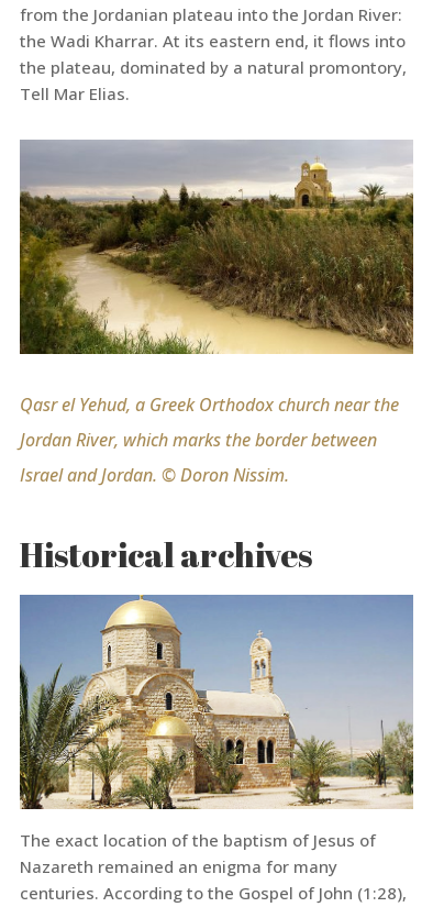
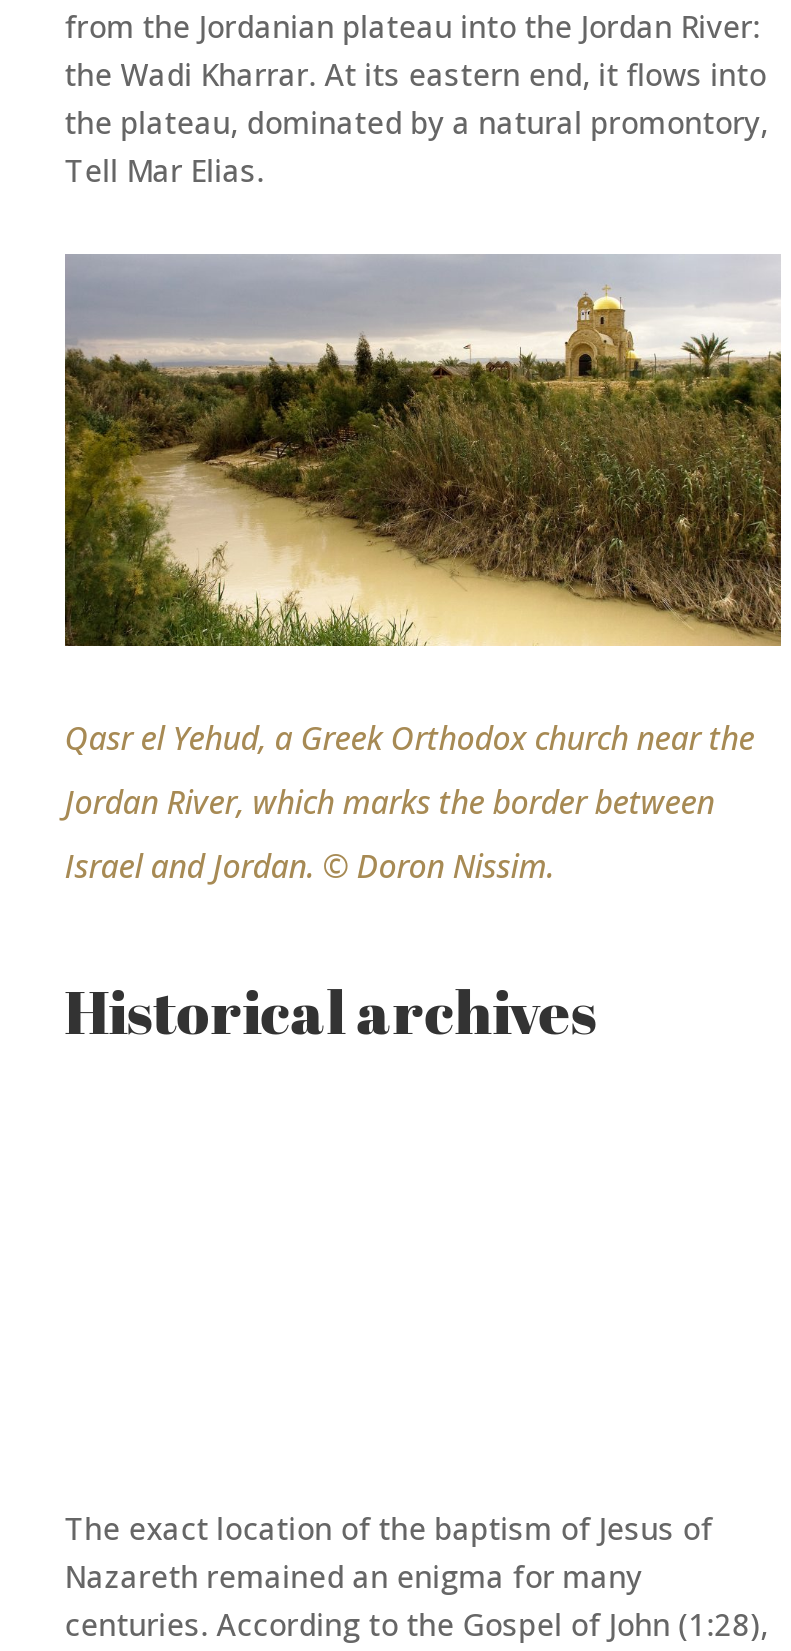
[19,594,414,810] [image] -> none

